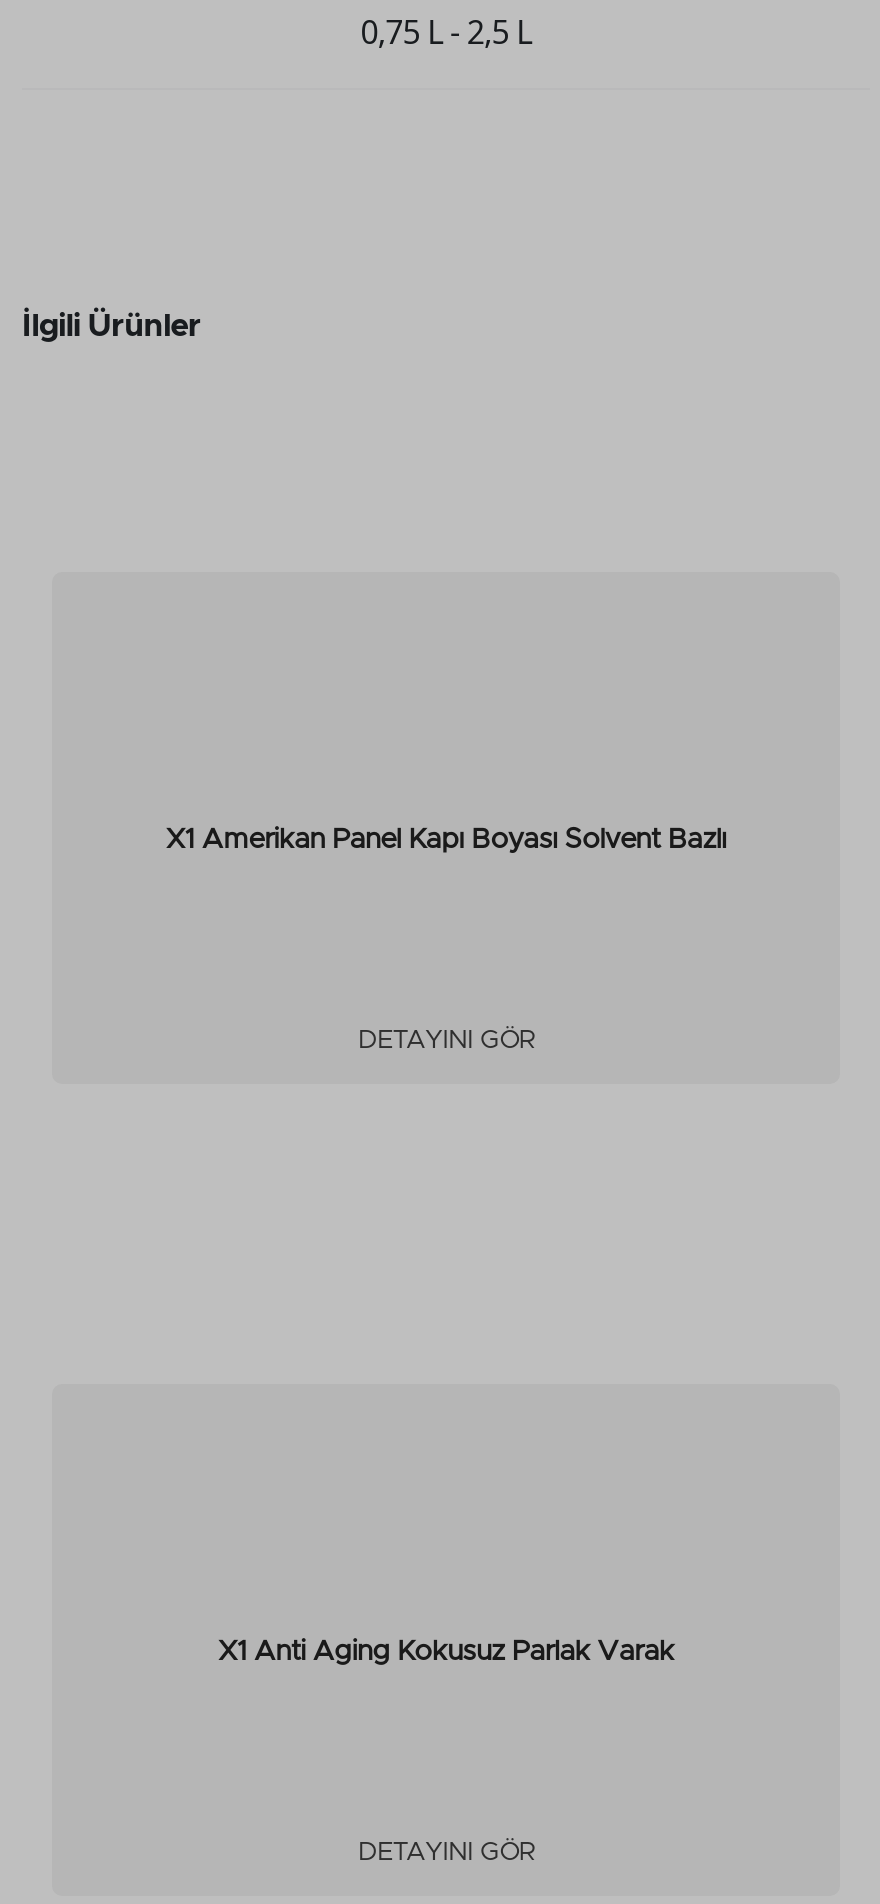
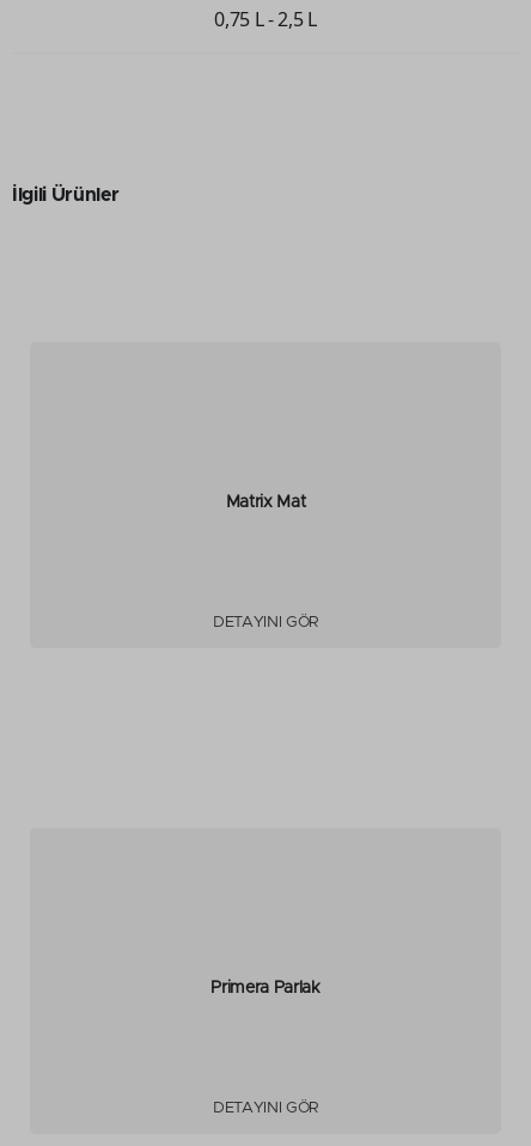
[166,825,726,853] X1 Amerikan Panel Kapı Boyası Solvent Bazlı -> [226,494,305,510] Matrix Mat
[218,1637,674,1665] X1 Anti Aging Kokusuz Parlak Varak -> [211,979,320,996] Primera Parlak

